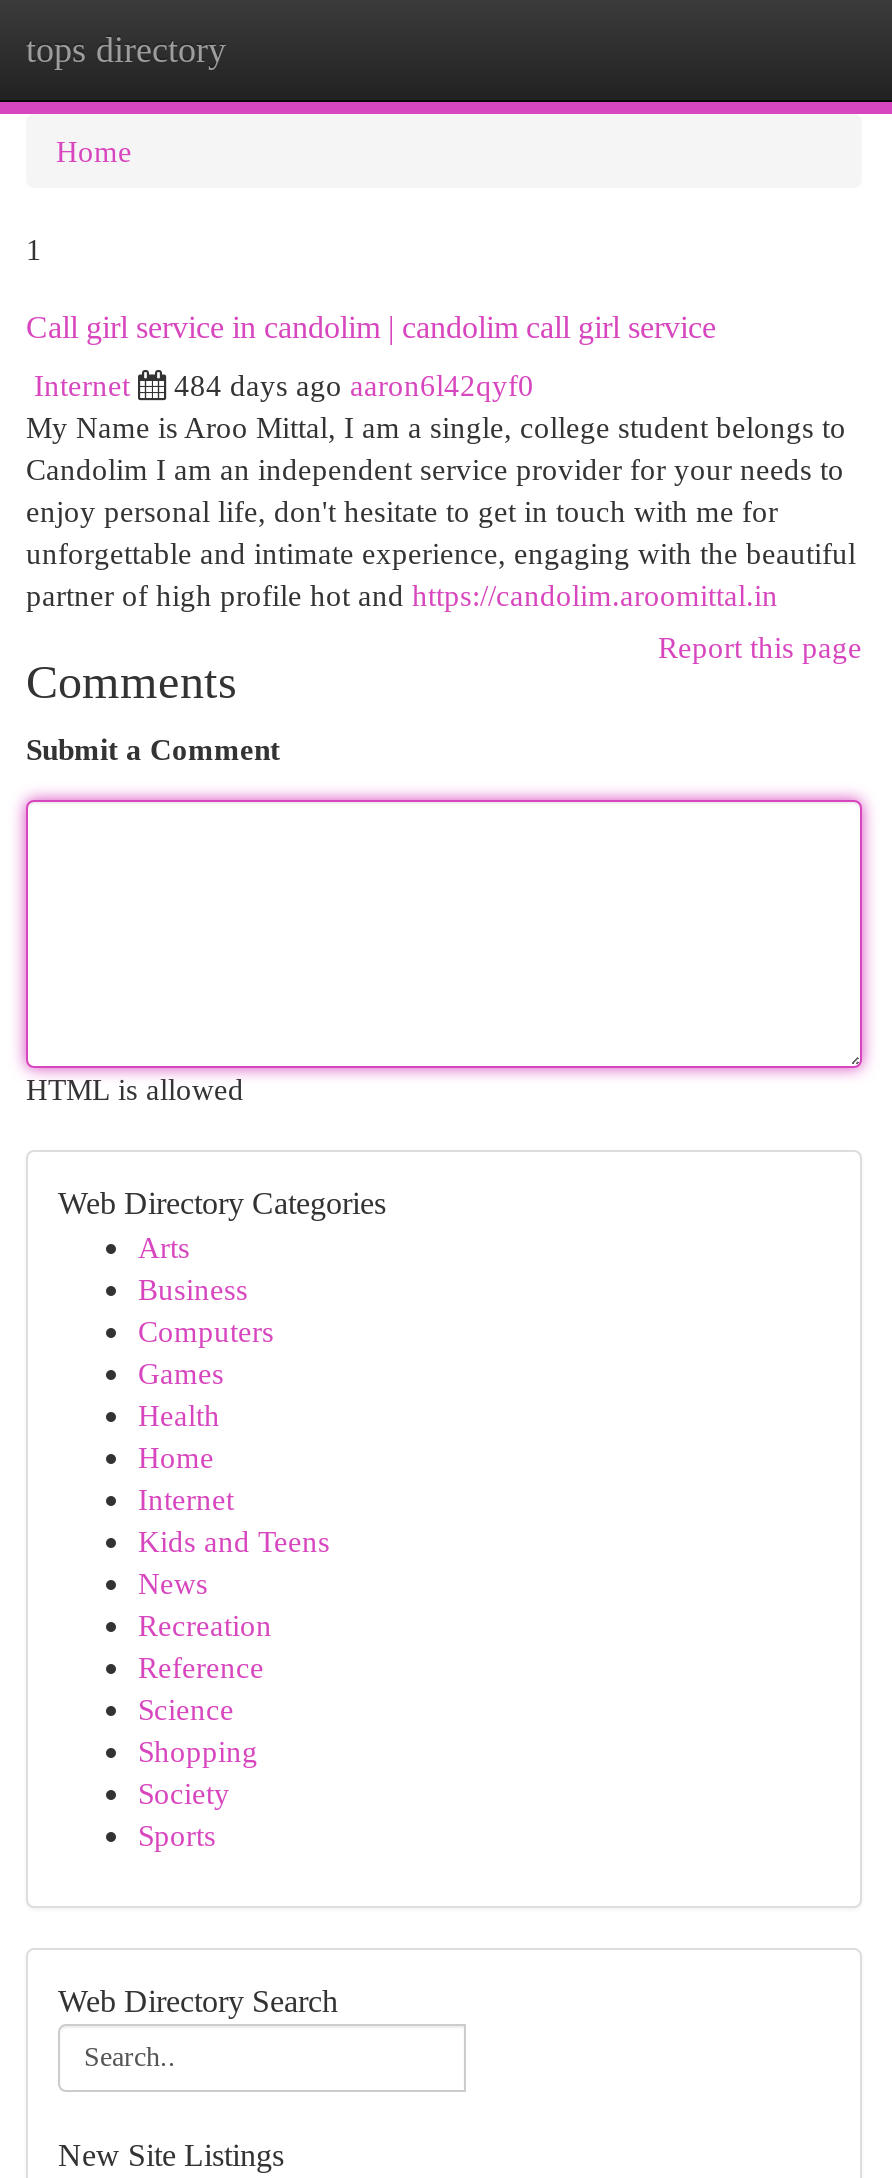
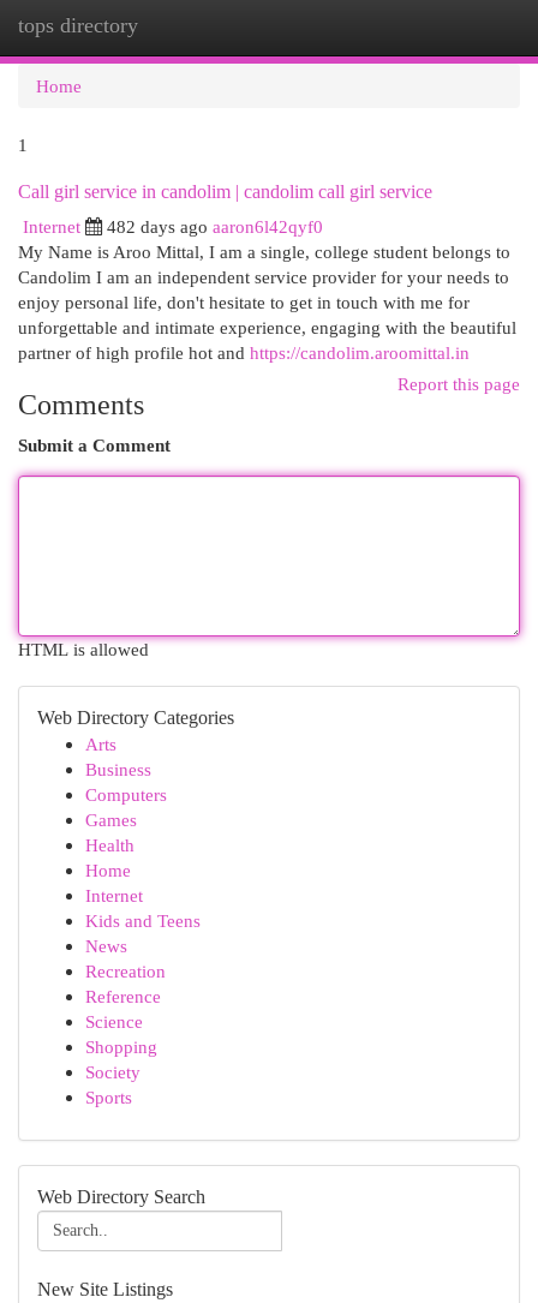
[174,368,534,402] 484 days ago aaron6l42qyf0 -> [107,216,323,237] 482 days ago aaron6l42qyf0

